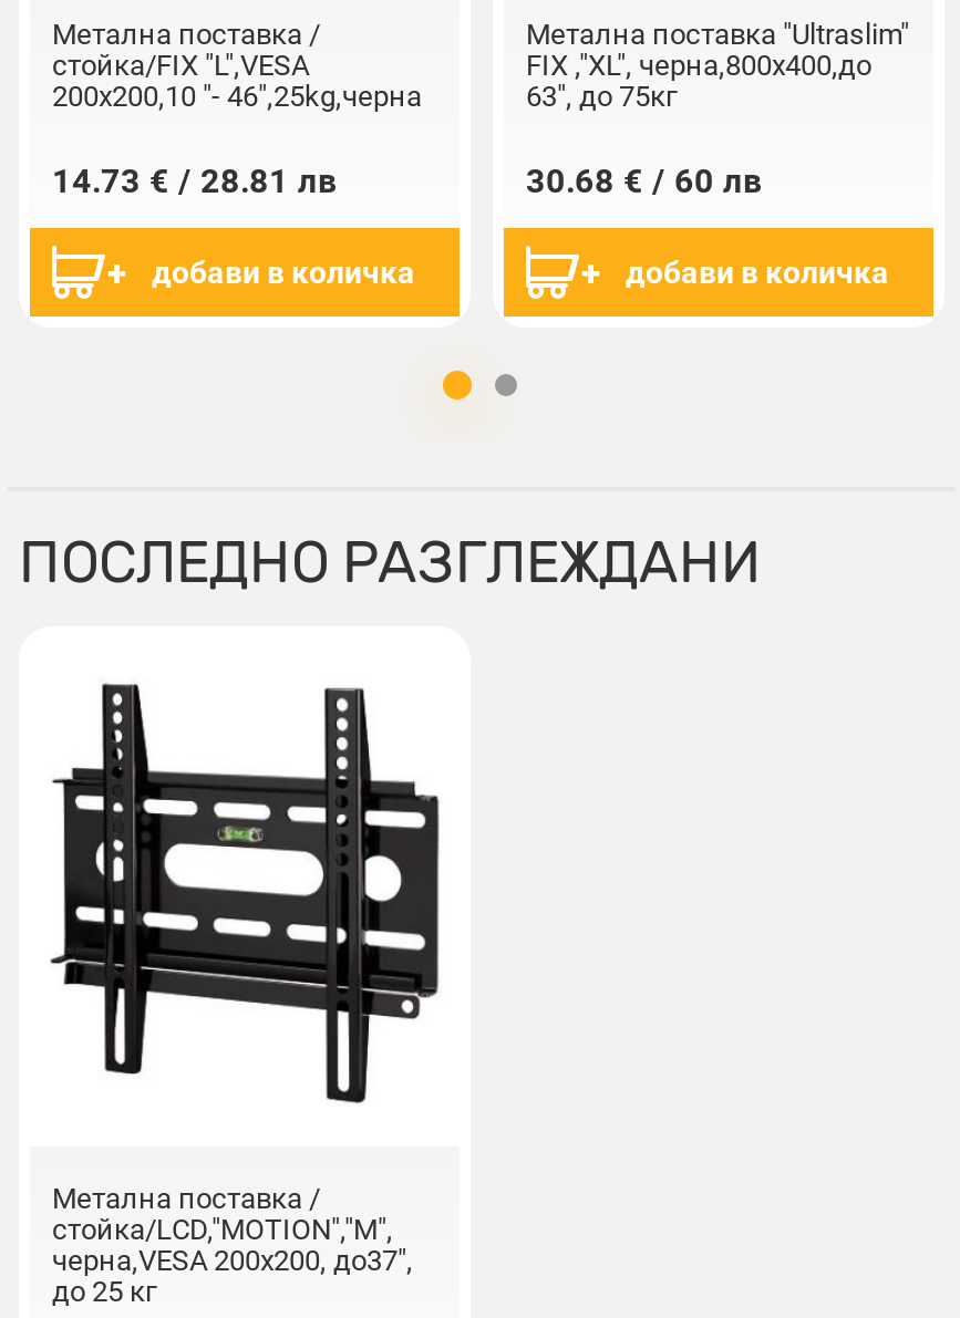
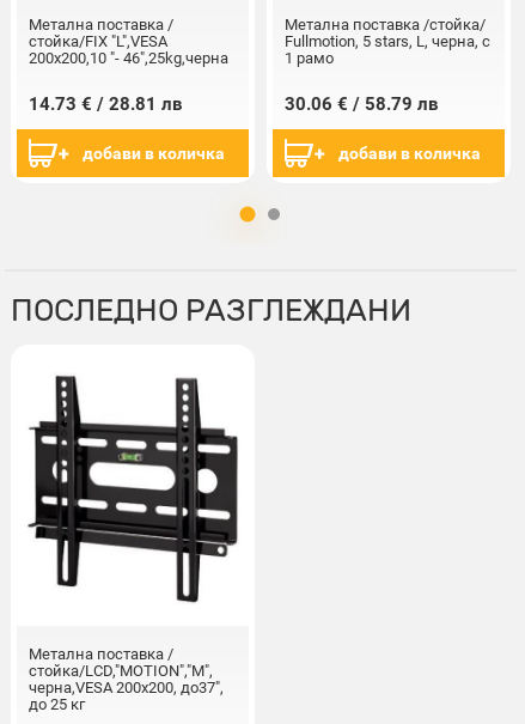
[526,18,909,114] Метална поставка "Ultraslim" | FIX ,"XL", черна,800х400,до | 63", до 75кг -> [285,16,490,67] Метална поставка /стойка/ | Fullmotion, 5 stars, L, черна, с | 1 рамо
[526,162,761,202] 30.68 € / 60 лв -> [285,94,438,115] 30.06 € / 58.79 лв

